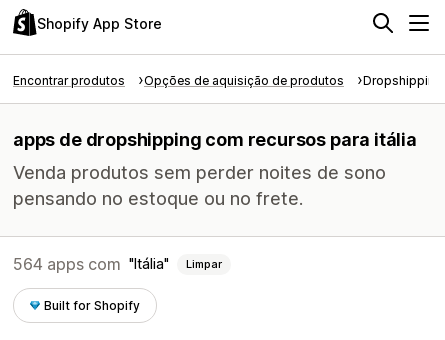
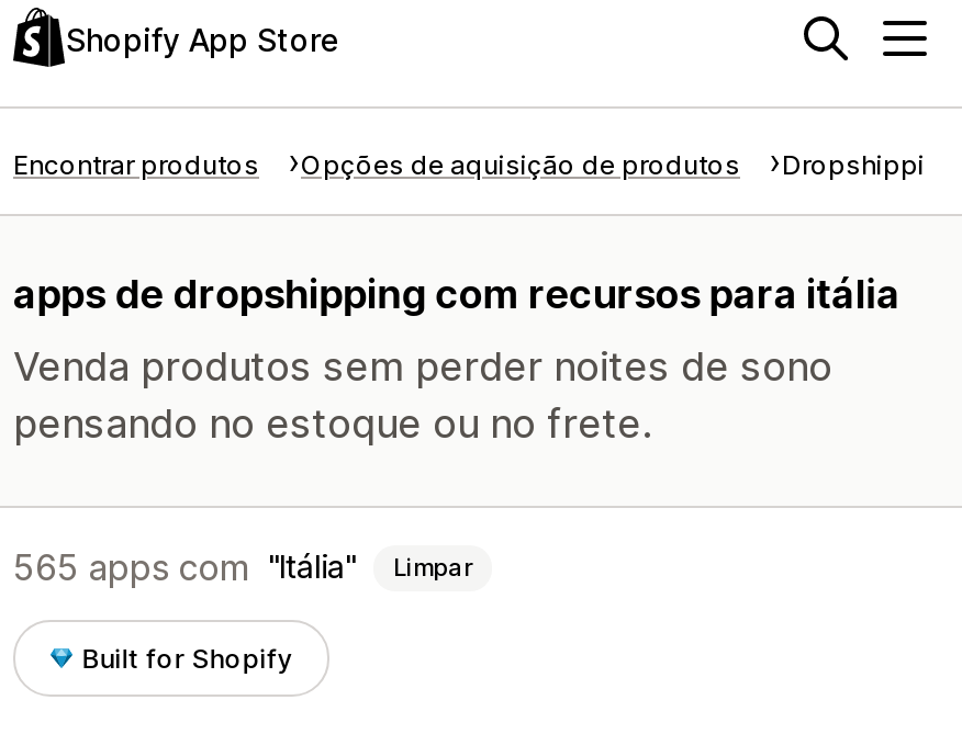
[13,254,222,274] 564 apps com Itália Limpar -> [13,545,472,589] 565 apps com Itália Limpar

